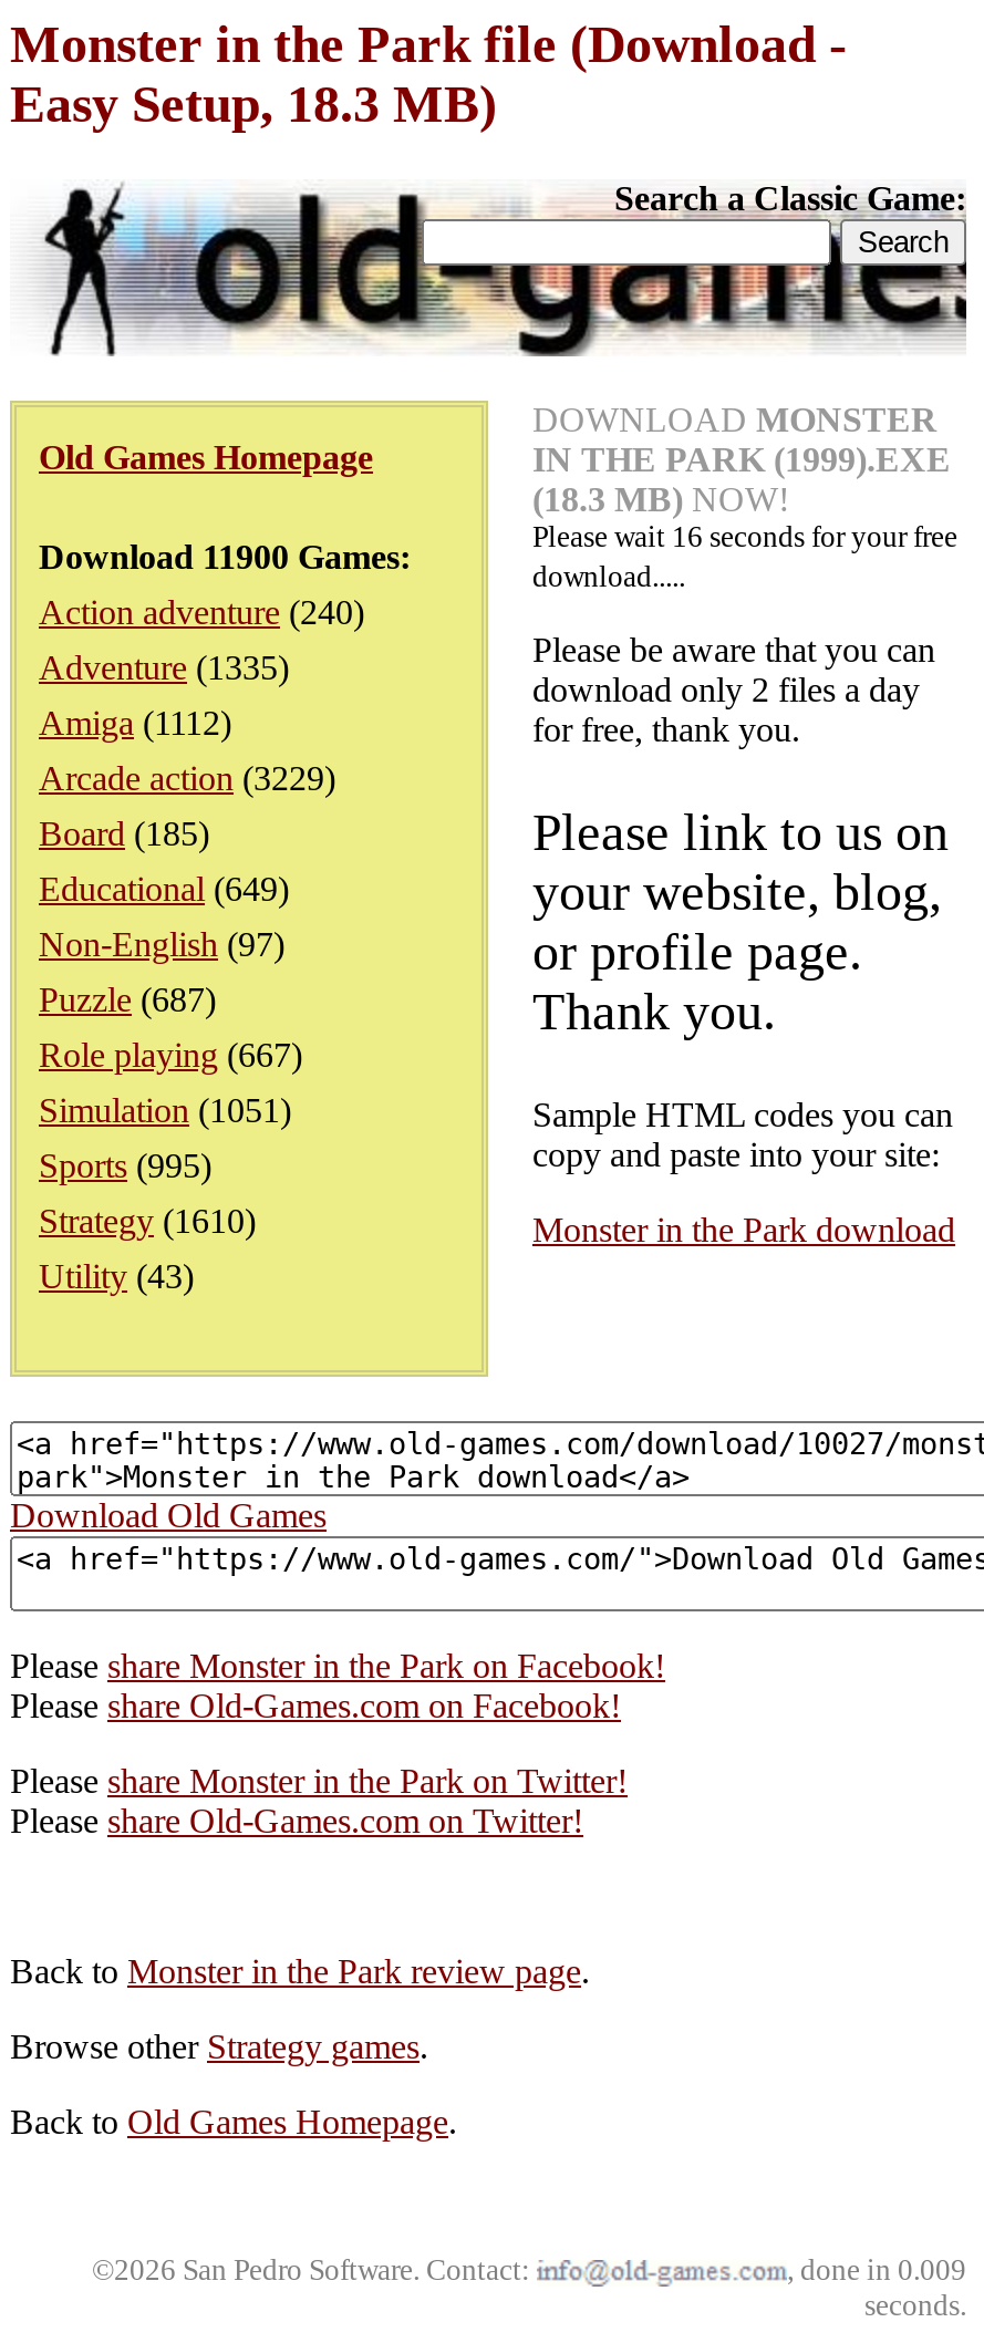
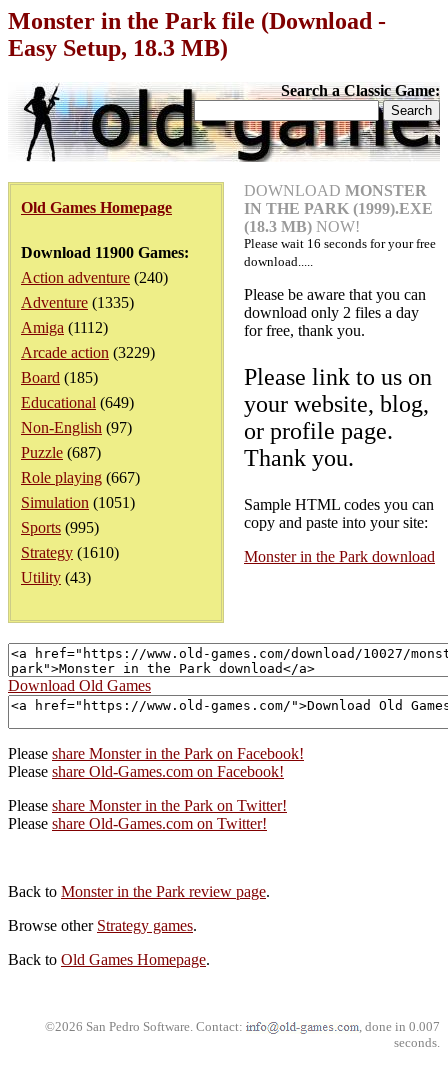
[787,2253,966,2287] , done in 0.009 -> [359,1019,440,1034] , done in 0.007

